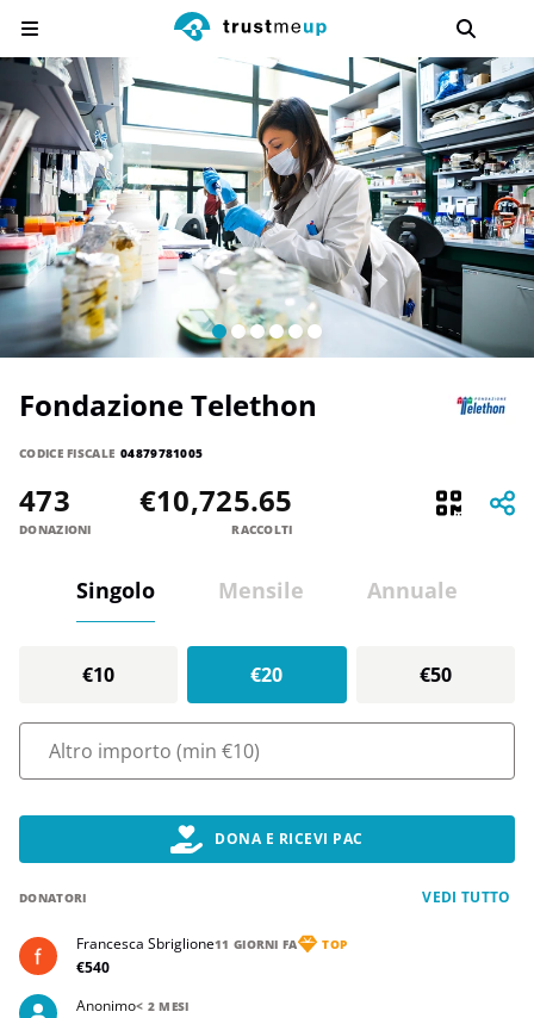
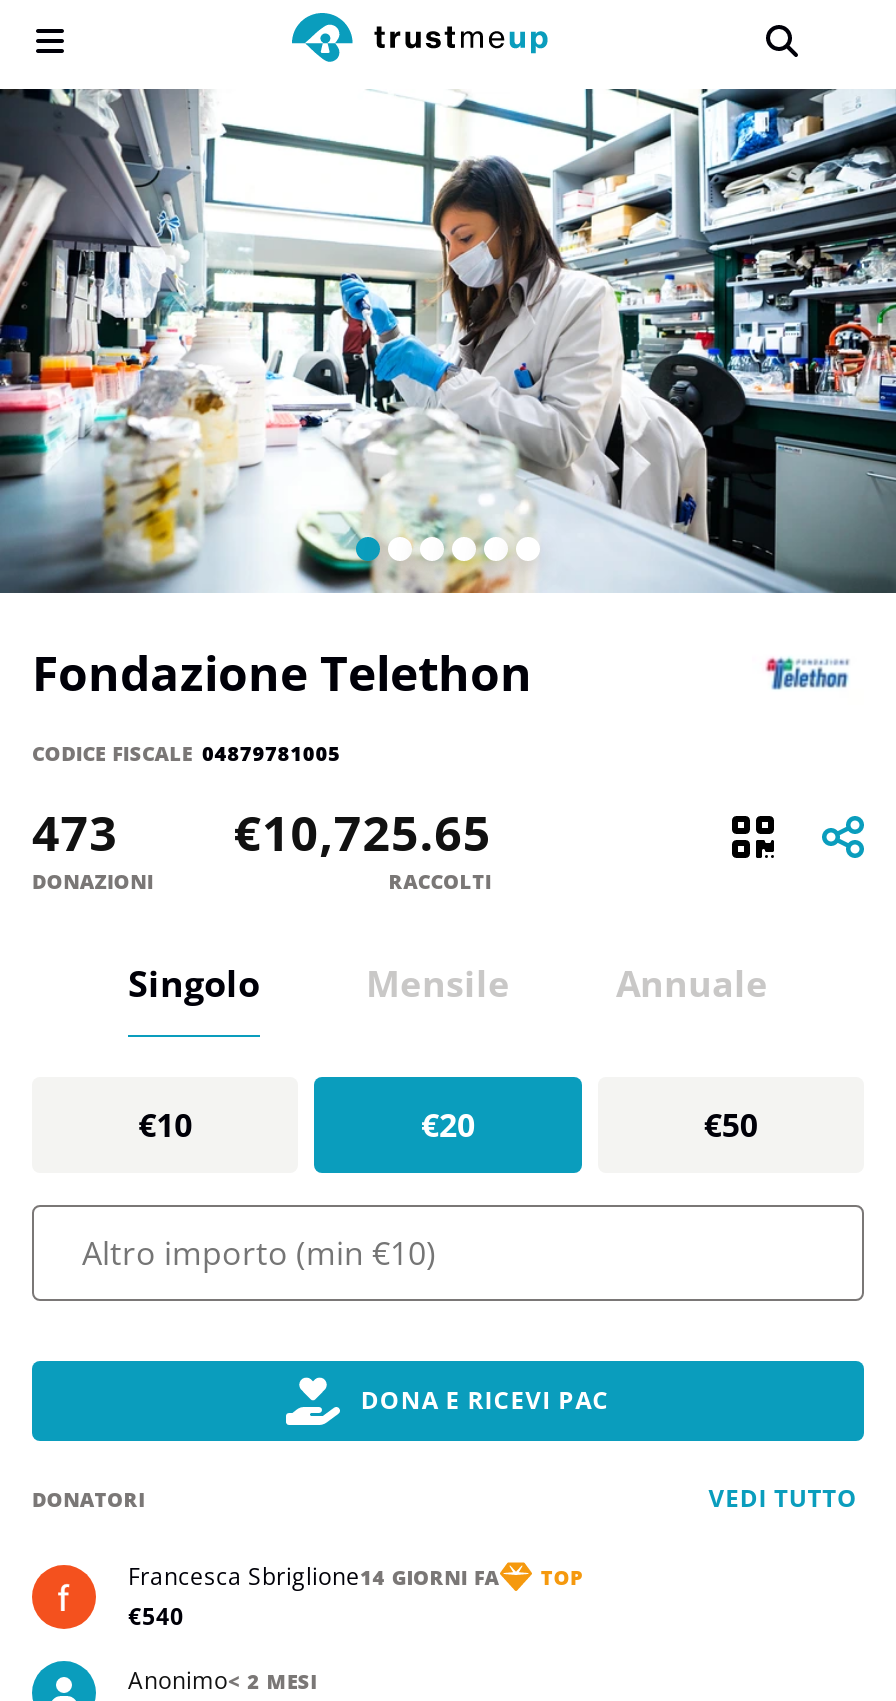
[76,935,298,953] Francesca Sbriglione11 GIORNI FA -> [128,1561,499,1591] Francesca Sbriglione14 GIORNI FA

